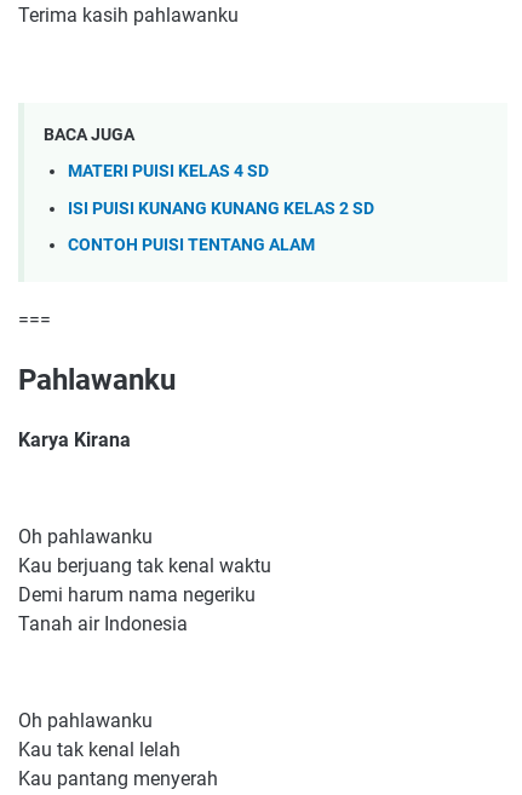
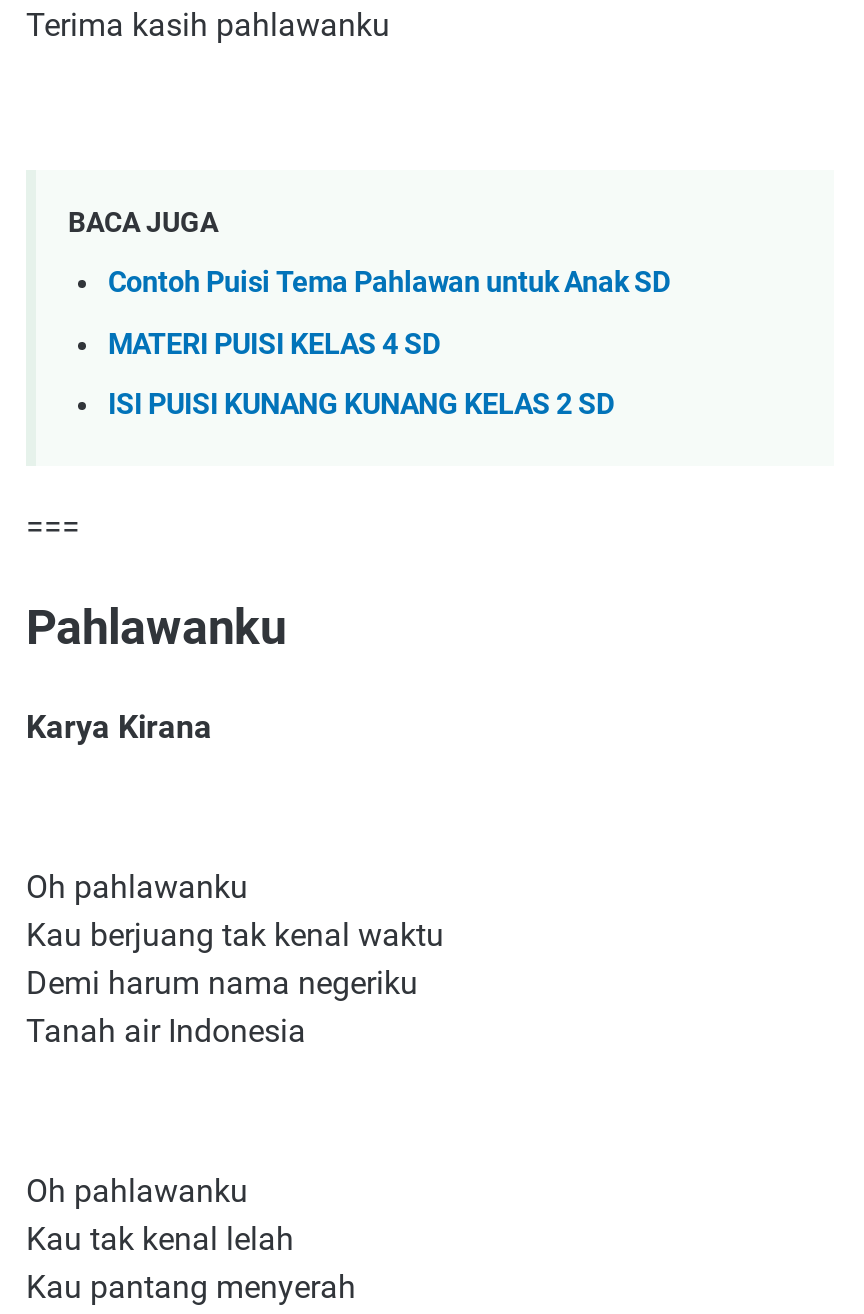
none -> [108,267,670,301] Contoh Puisi Tema Pahlawan untuk Anak SD
moved [68,161,374,219] -> [108,328,614,423]: MATERI PUISI KELAS 4 SD | ISI PUISI KUNANG KUNANG KELAS 2 SD
[68,235,315,256] CONTOH PUISI TENTANG ALAM -> none

